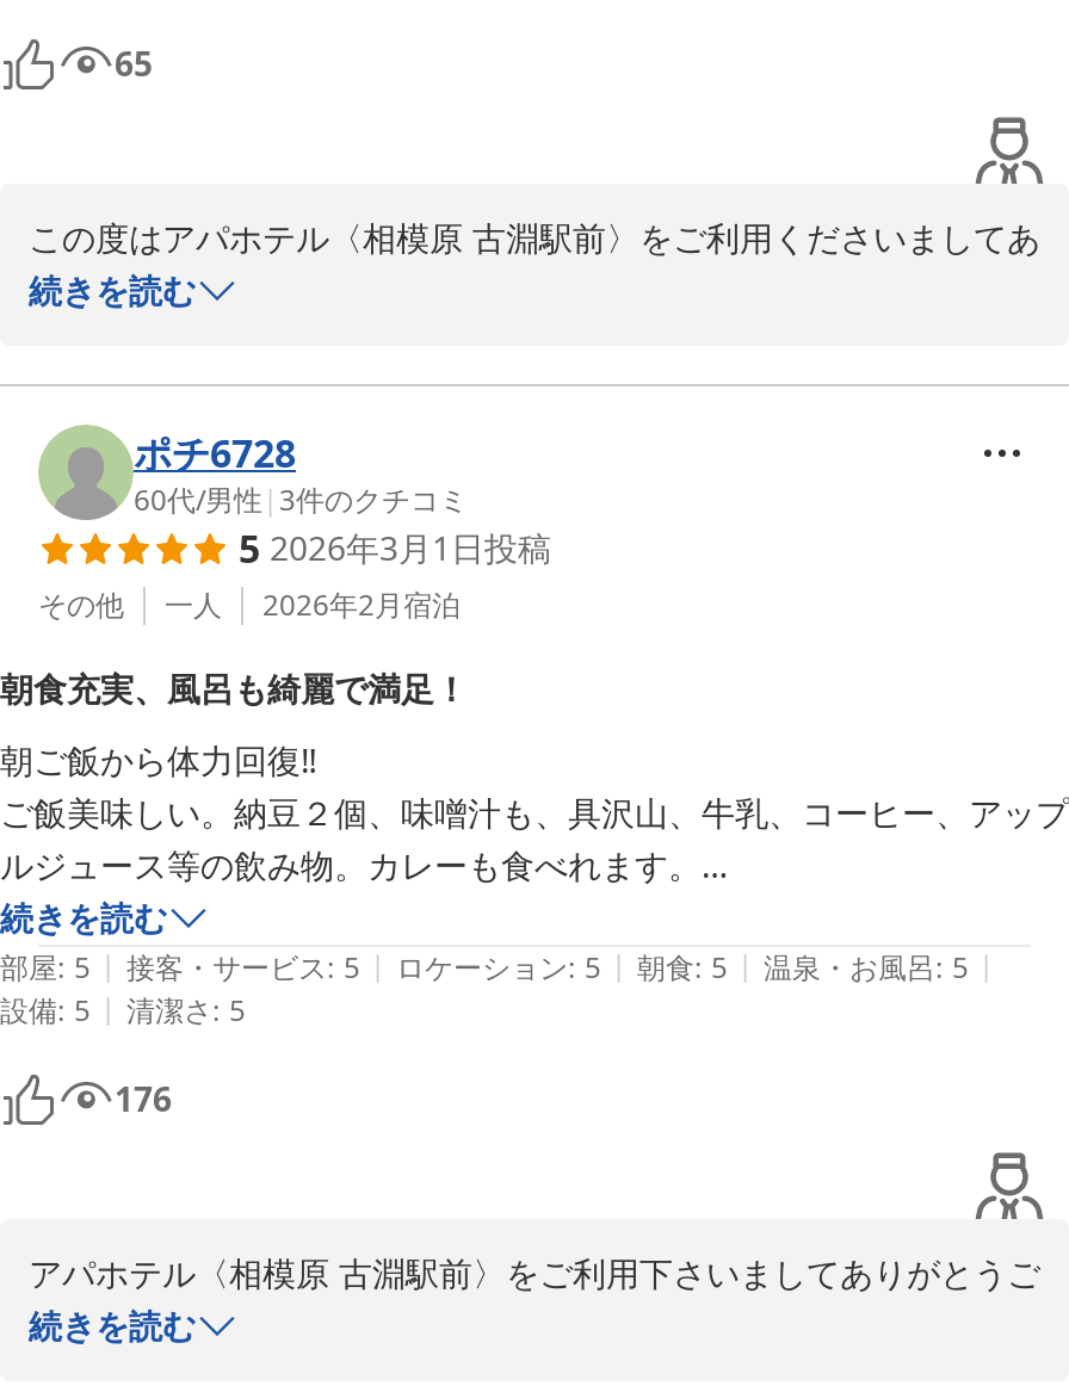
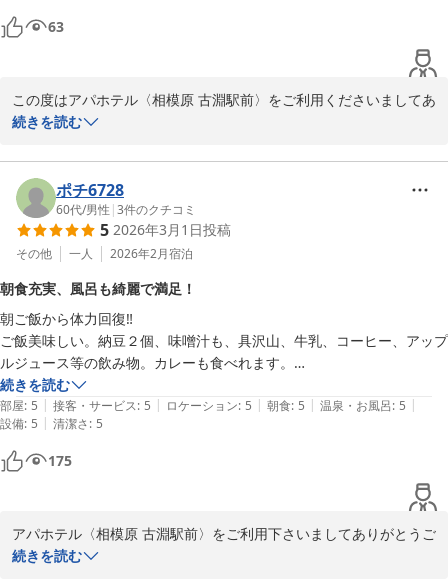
[115,41,153,86] 65 -> [48,17,64,36] 63
[115,1076,172,1121] 176 -> [48,451,72,470] 175

